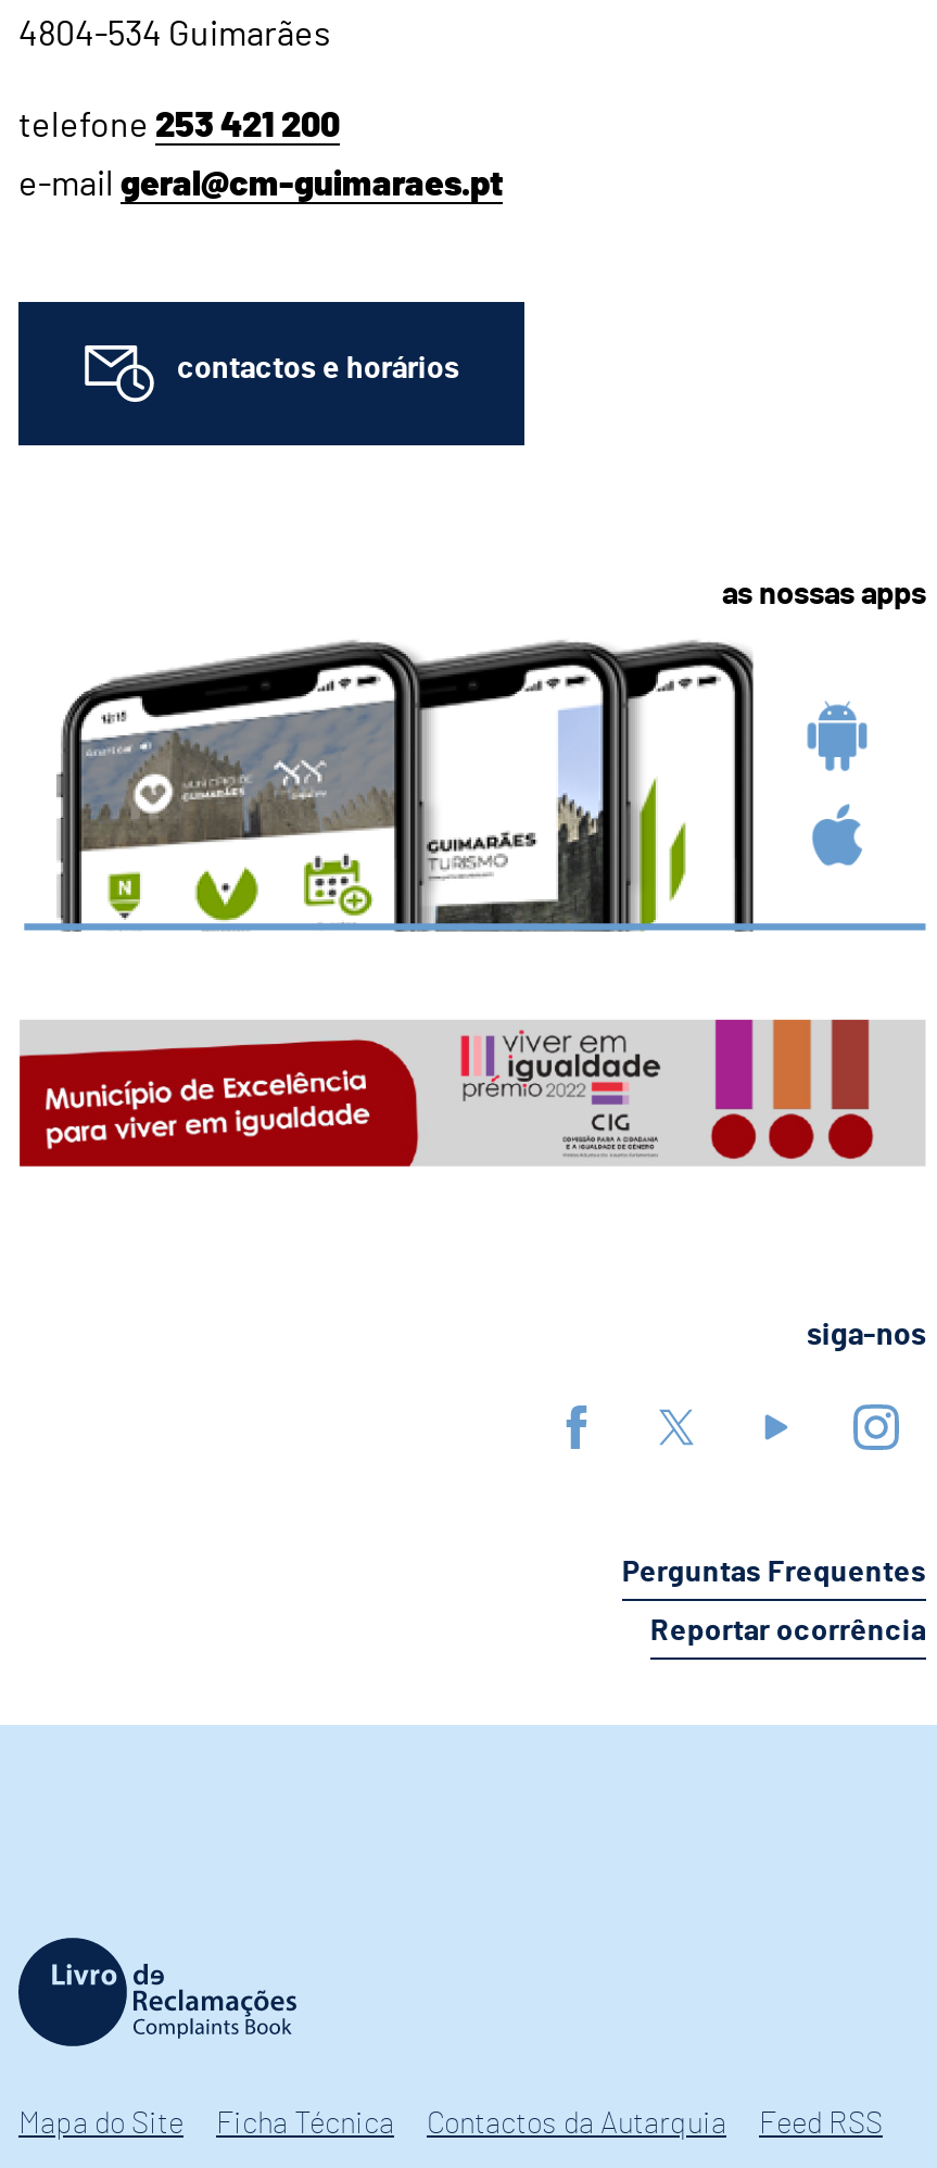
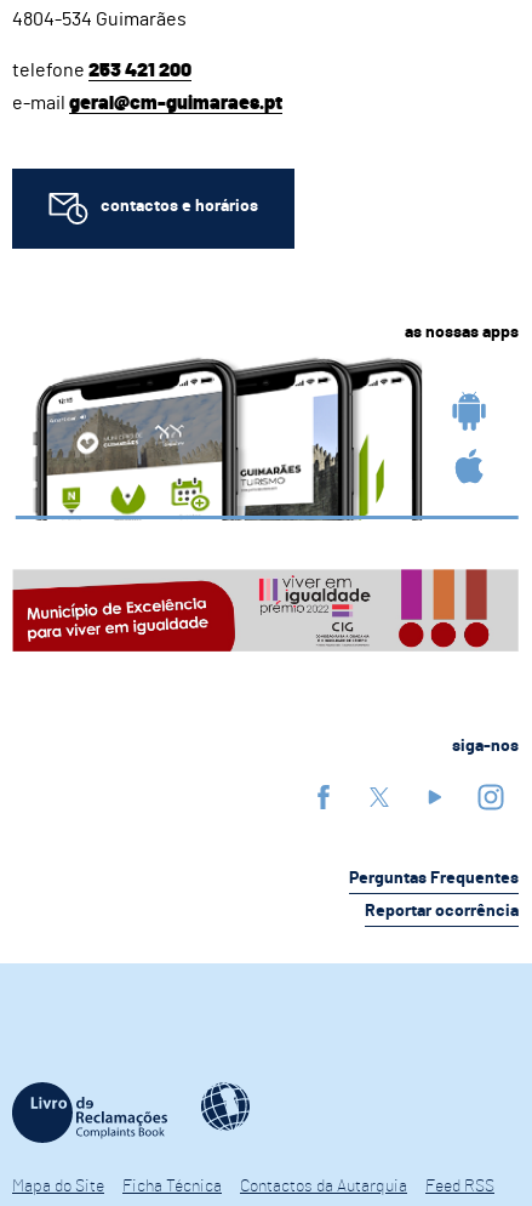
none -> [200,1082,251,1131] [image]

